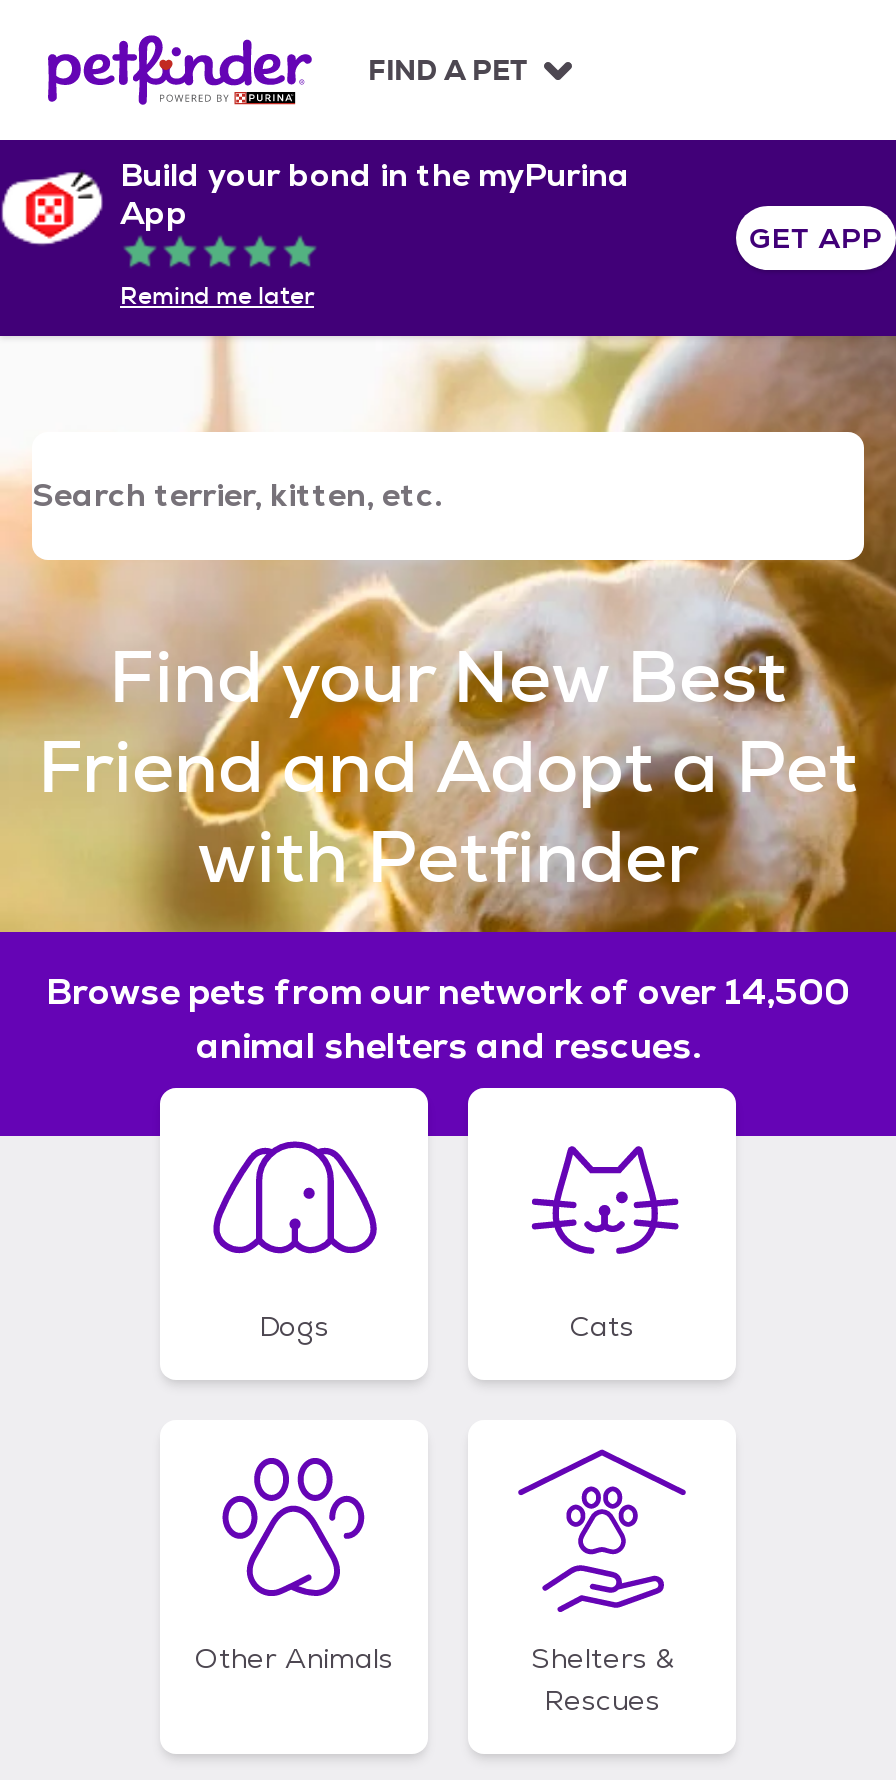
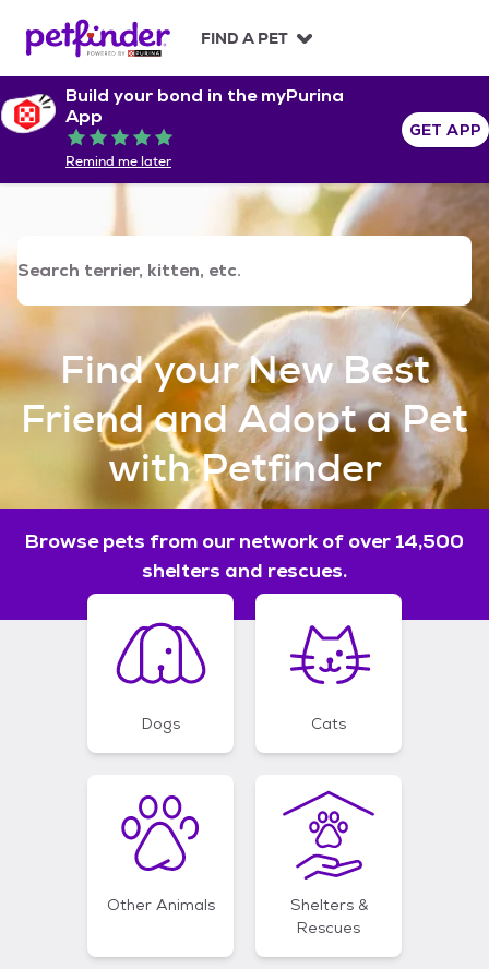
[196,1022,700,1068] animal shelters and rescues. -> [142,558,347,583] shelters and rescues.

